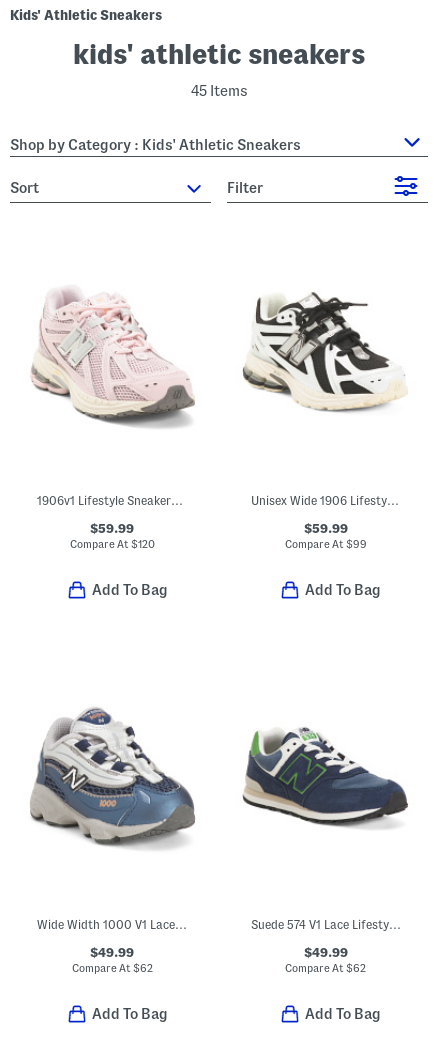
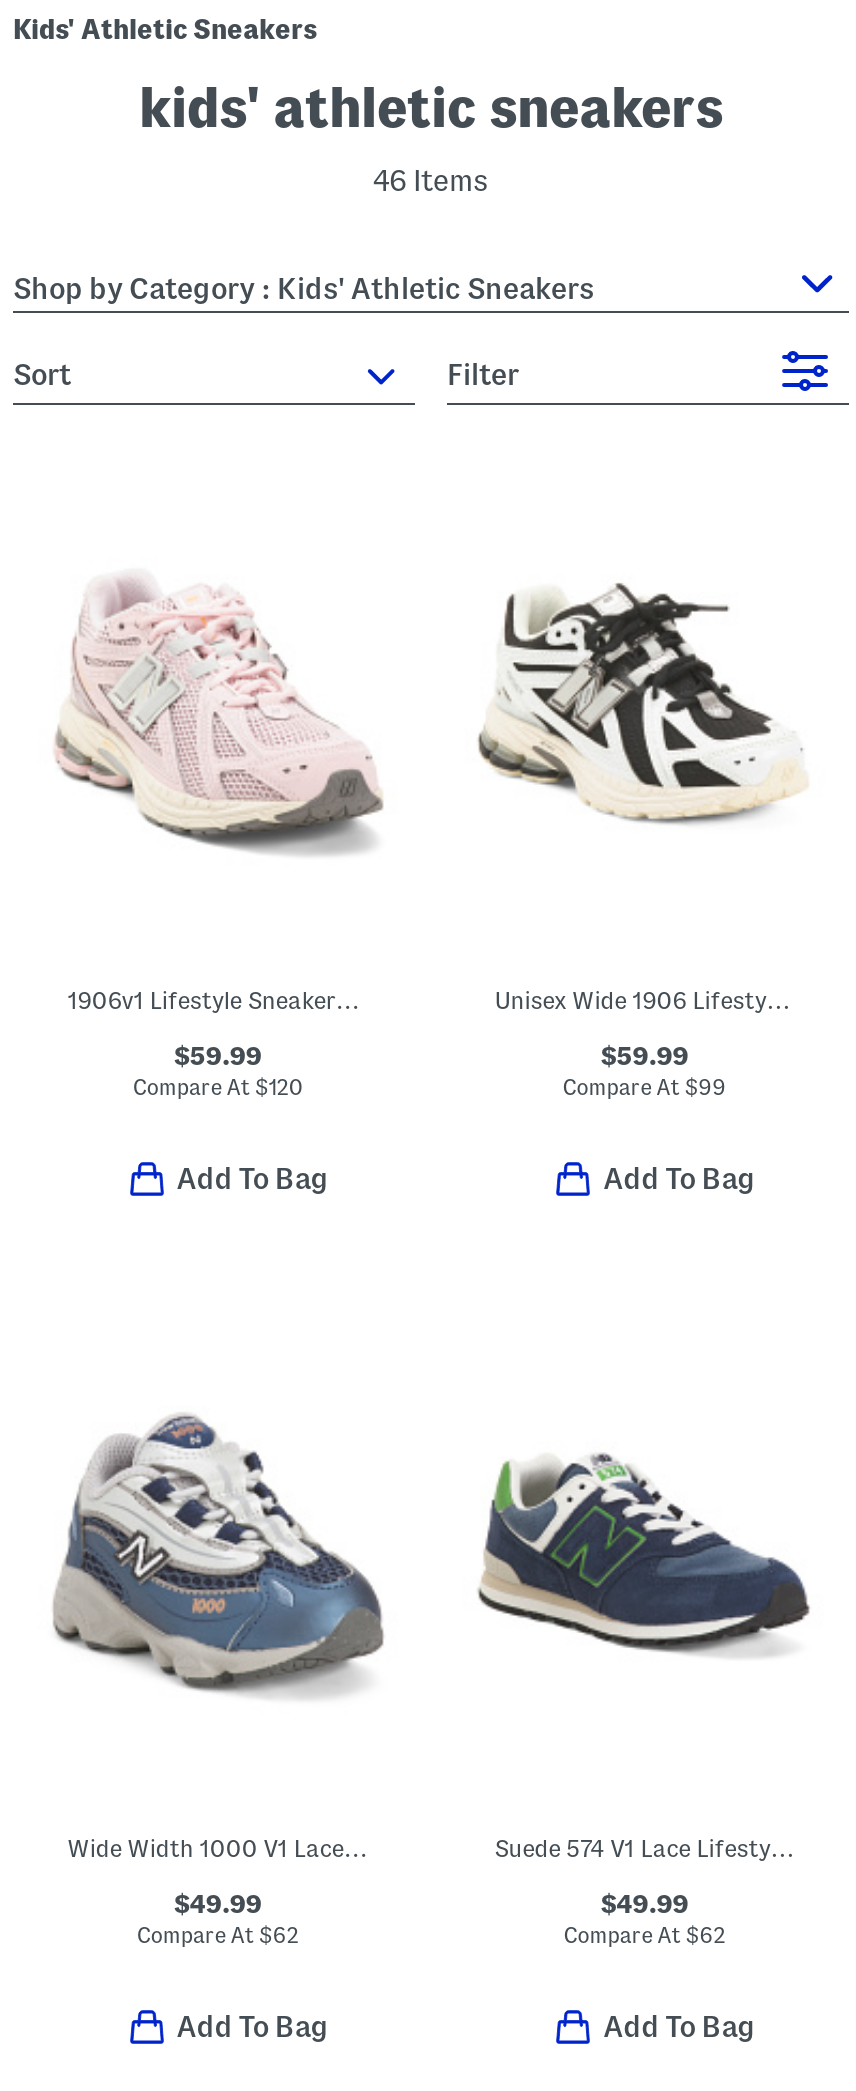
[190,83,247,99] 45 Items -> [373,165,489,197] 46 Items

